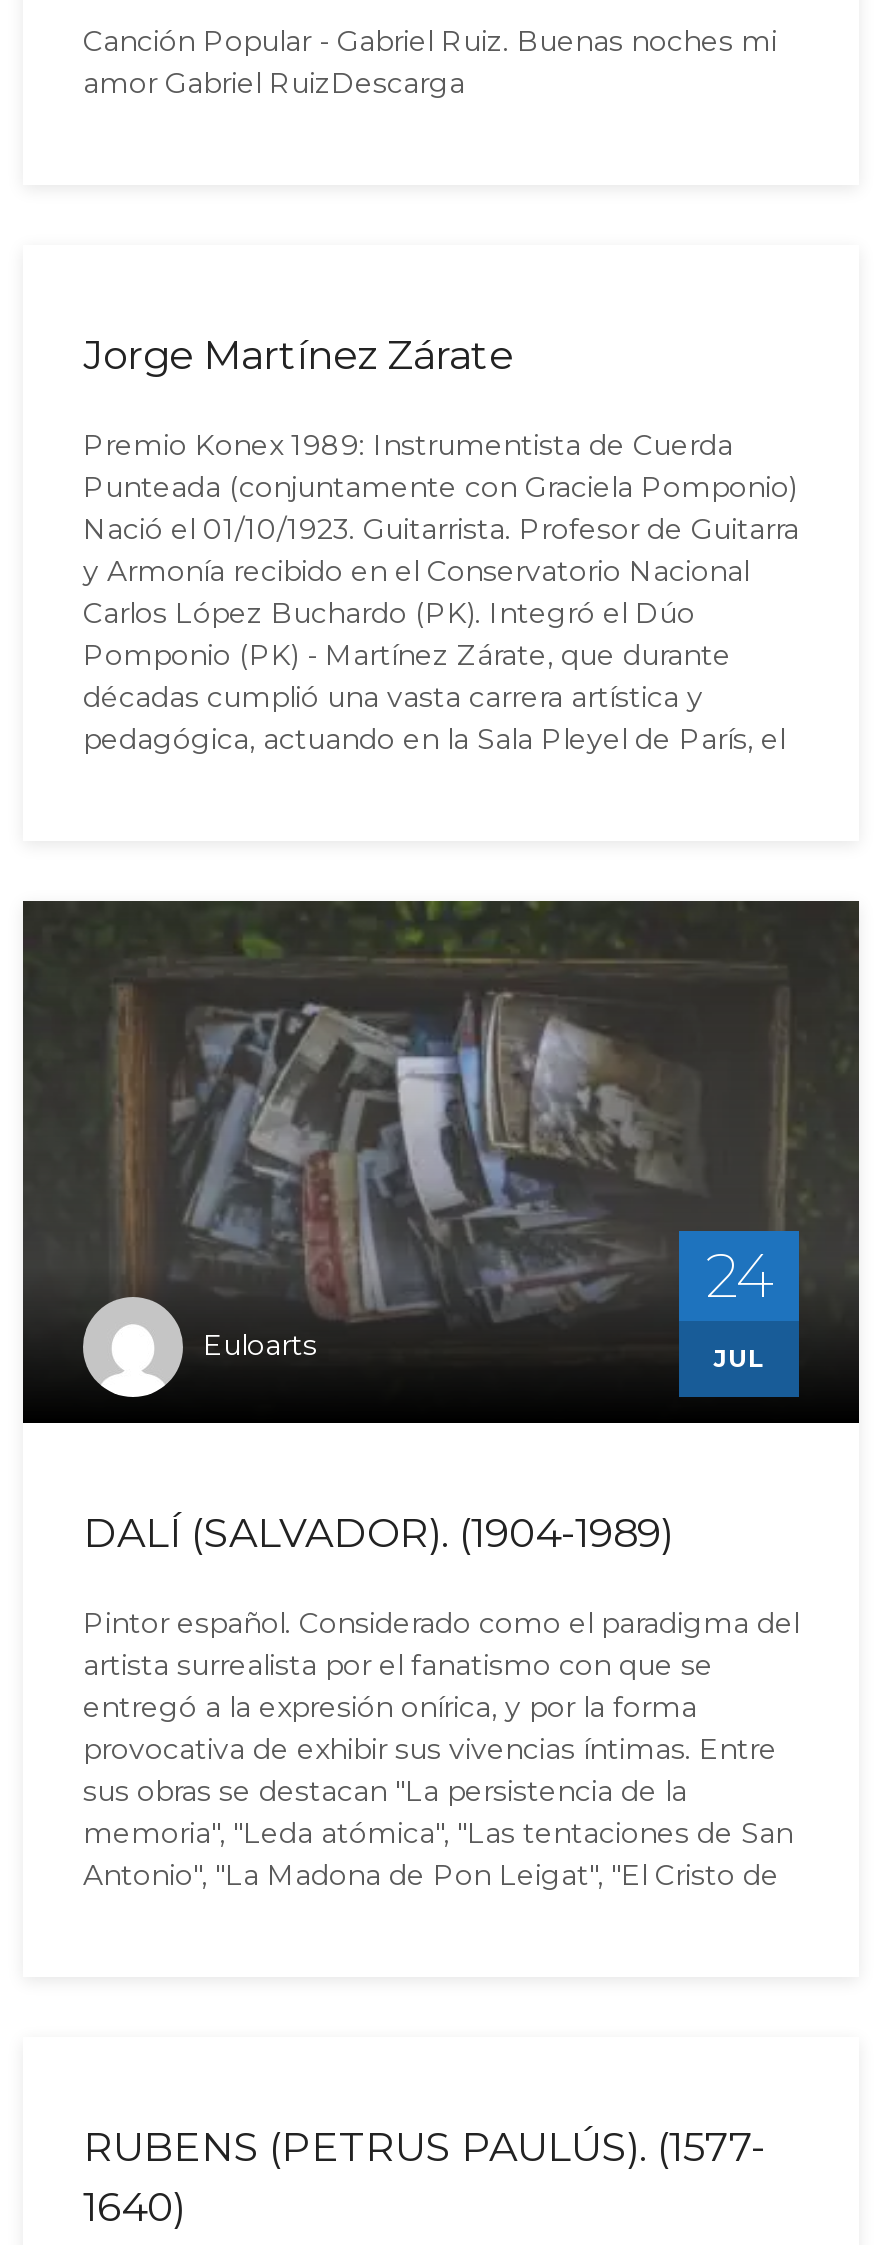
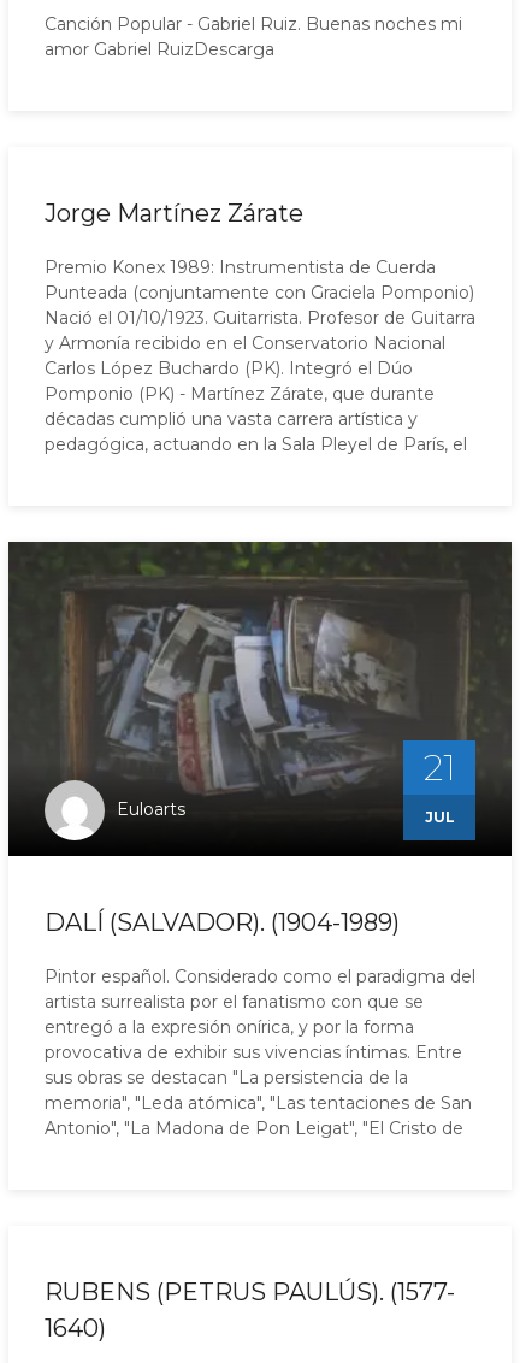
[705,1238,773,1312] 24 -> [423,745,456,790] 21

